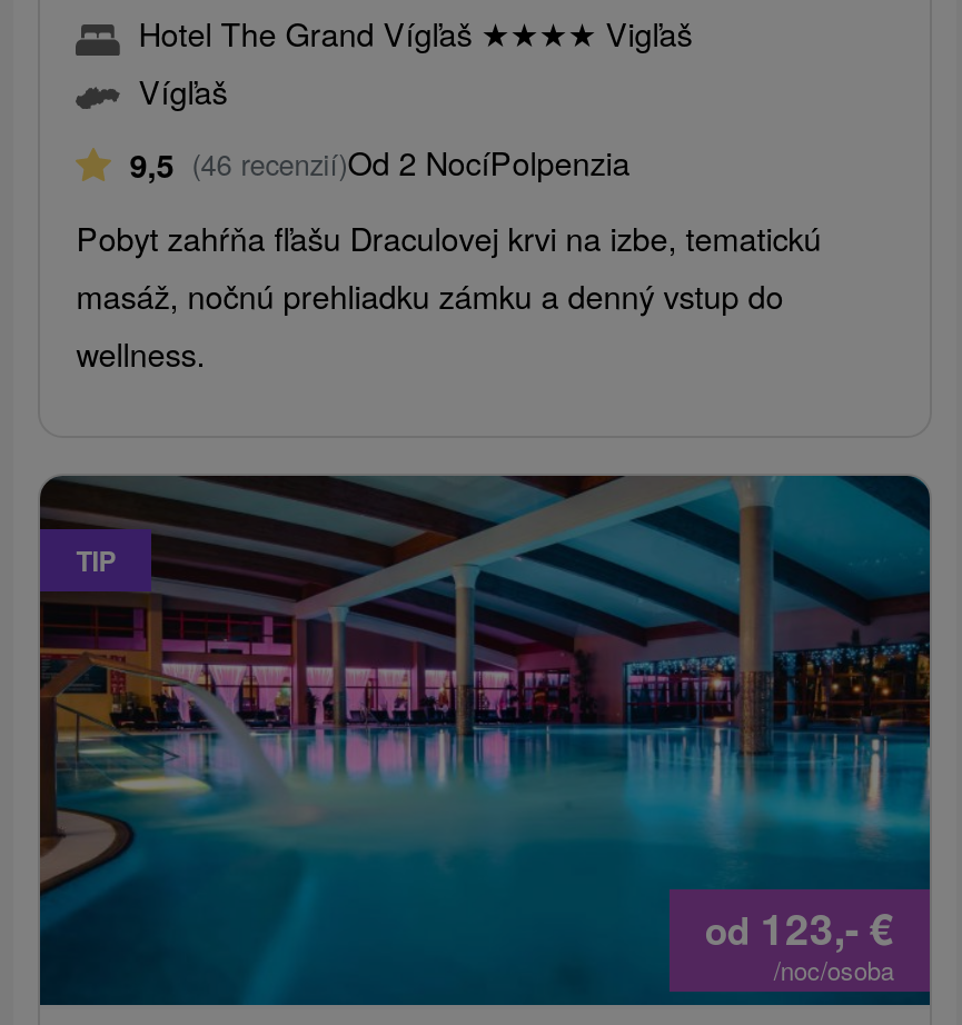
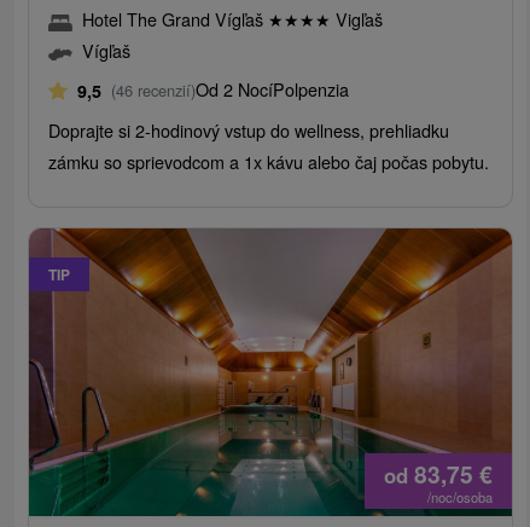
[76,215,821,377] Pobyt zahŕňa fľašu Draculovej krvi na izbe, tematickú | masáž, nočnú prehliadku zámku a denný vstup do | wellness. -> [49,118,489,175] Doprajte si 2-hodinový vstup do wellness, prehliadku | zámku so sprievodcom a 1x kávu alebo čaj počas pobytu.
[38,474,932,1007] [image] | od 123,- € -> [28,227,513,517] [image] | od 83,75 €

